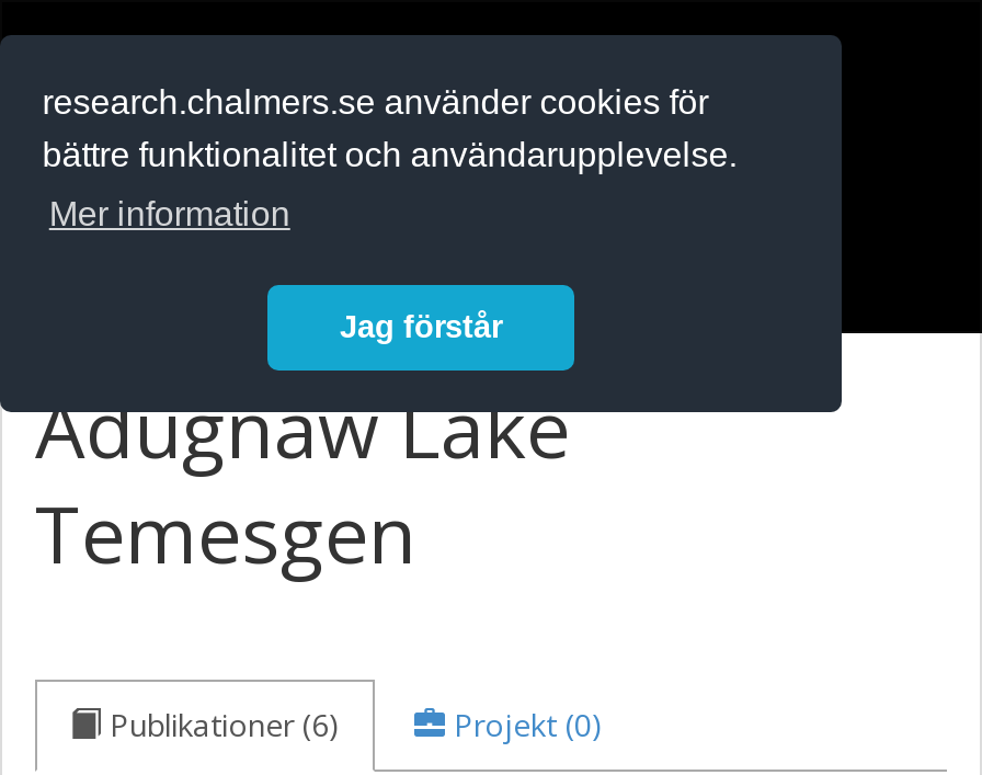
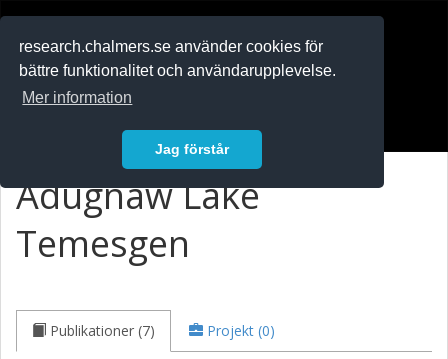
[110,704,340,745] Publikationer (6) -> [50,321,155,340] Publikationer (7)

